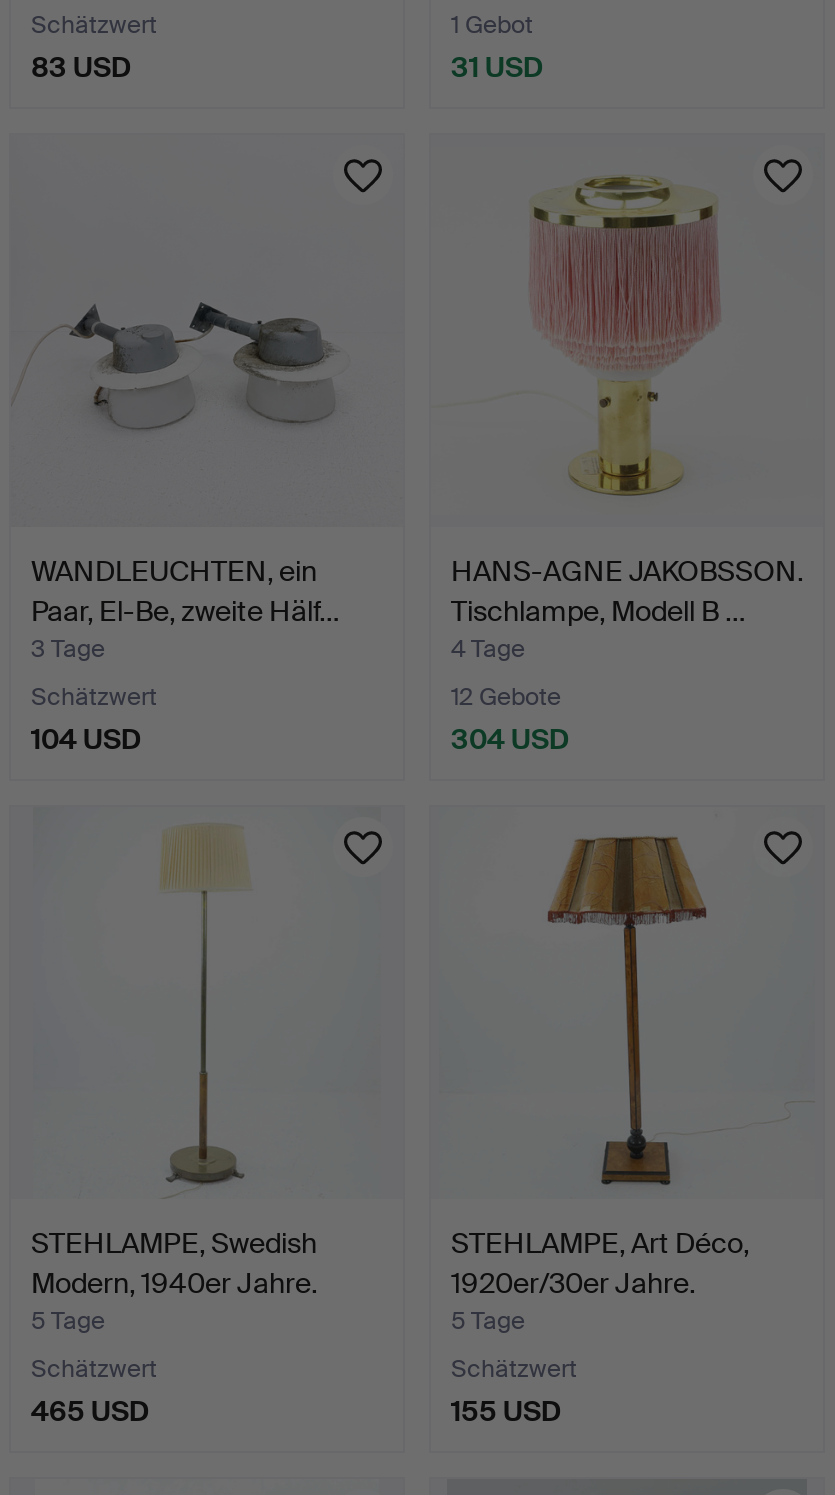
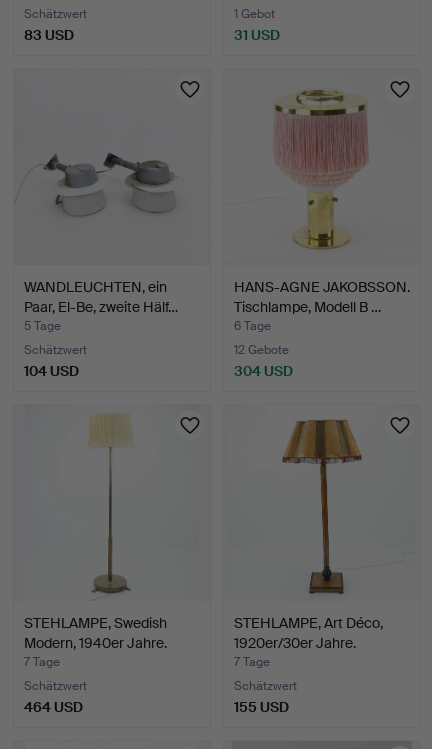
[31,633,105,665] 3 Tage -> [24,318,61,334] 5 Tage
[451,633,525,665] 4 Tage -> [234,318,271,334] 6 Tage
[31,1305,105,1337] 5 Tage -> [24,654,60,670] 7 Tage
[451,1305,525,1337] 5 Tage -> [234,654,270,670] 7 Tage
[31,1393,149,1429] 465 USD -> [24,698,83,716] 464 USD

